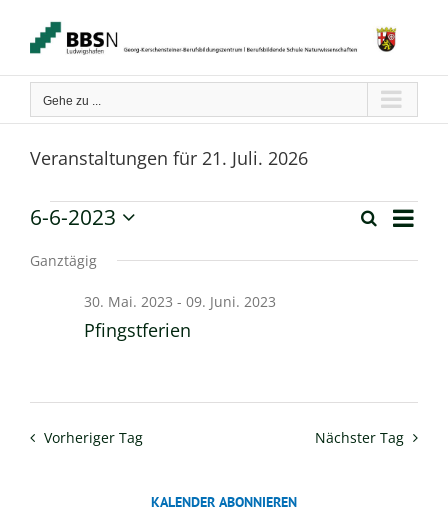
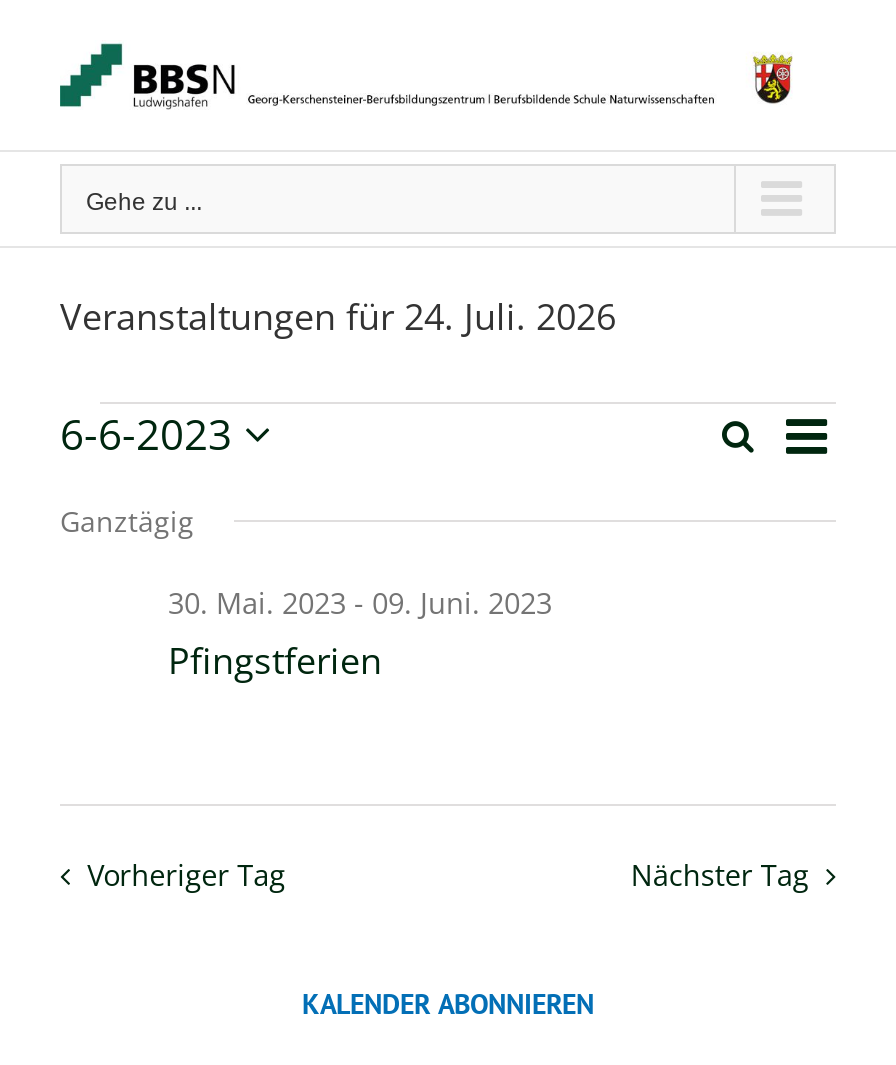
[30,146,308,170] Veranstaltungen für 21. Juli. 2026 -> [60,292,616,340] Veranstaltungen für 24. Juli. 2026

